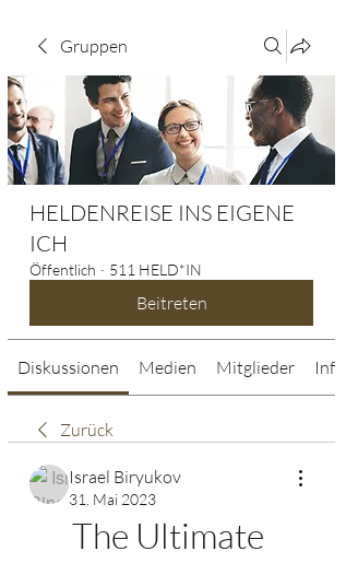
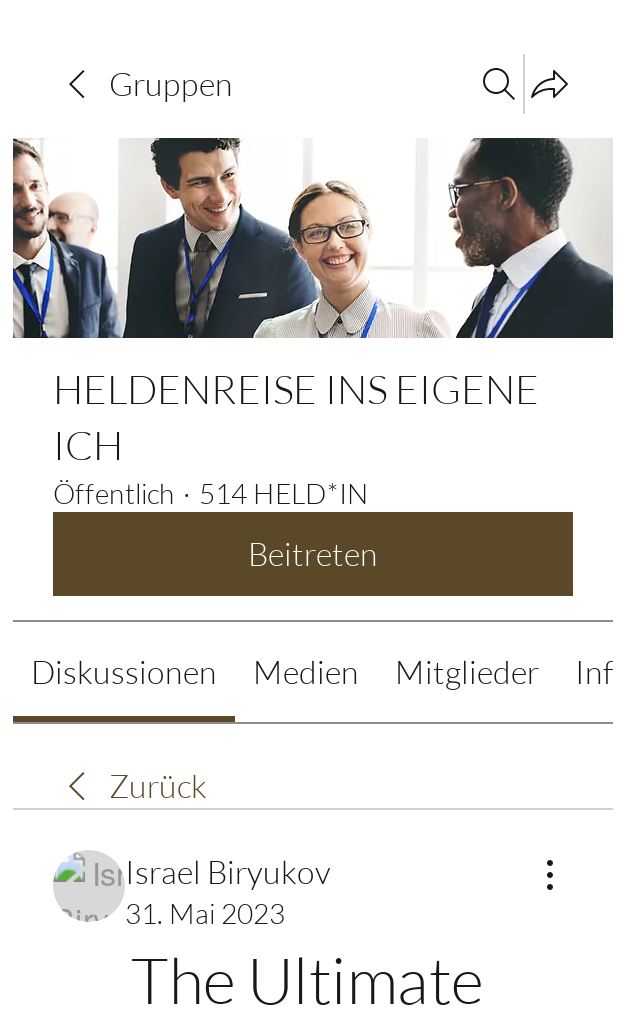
[29,260,202,278] Öffentlich · 511 HELD*IN -> [53,475,369,509] Öffentlich · 514 HELD*IN

